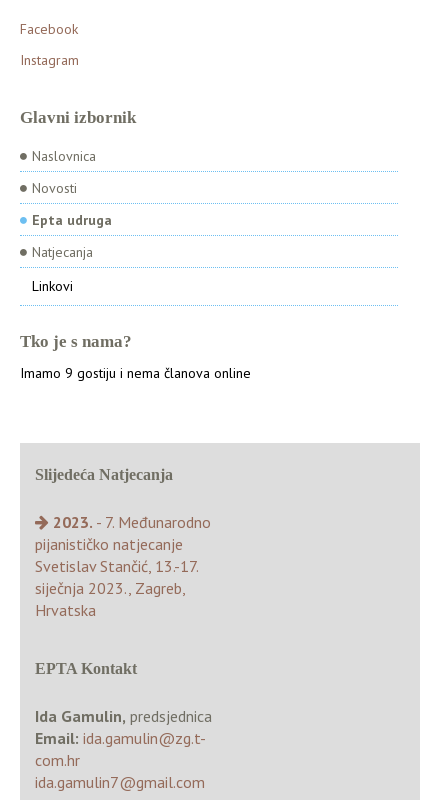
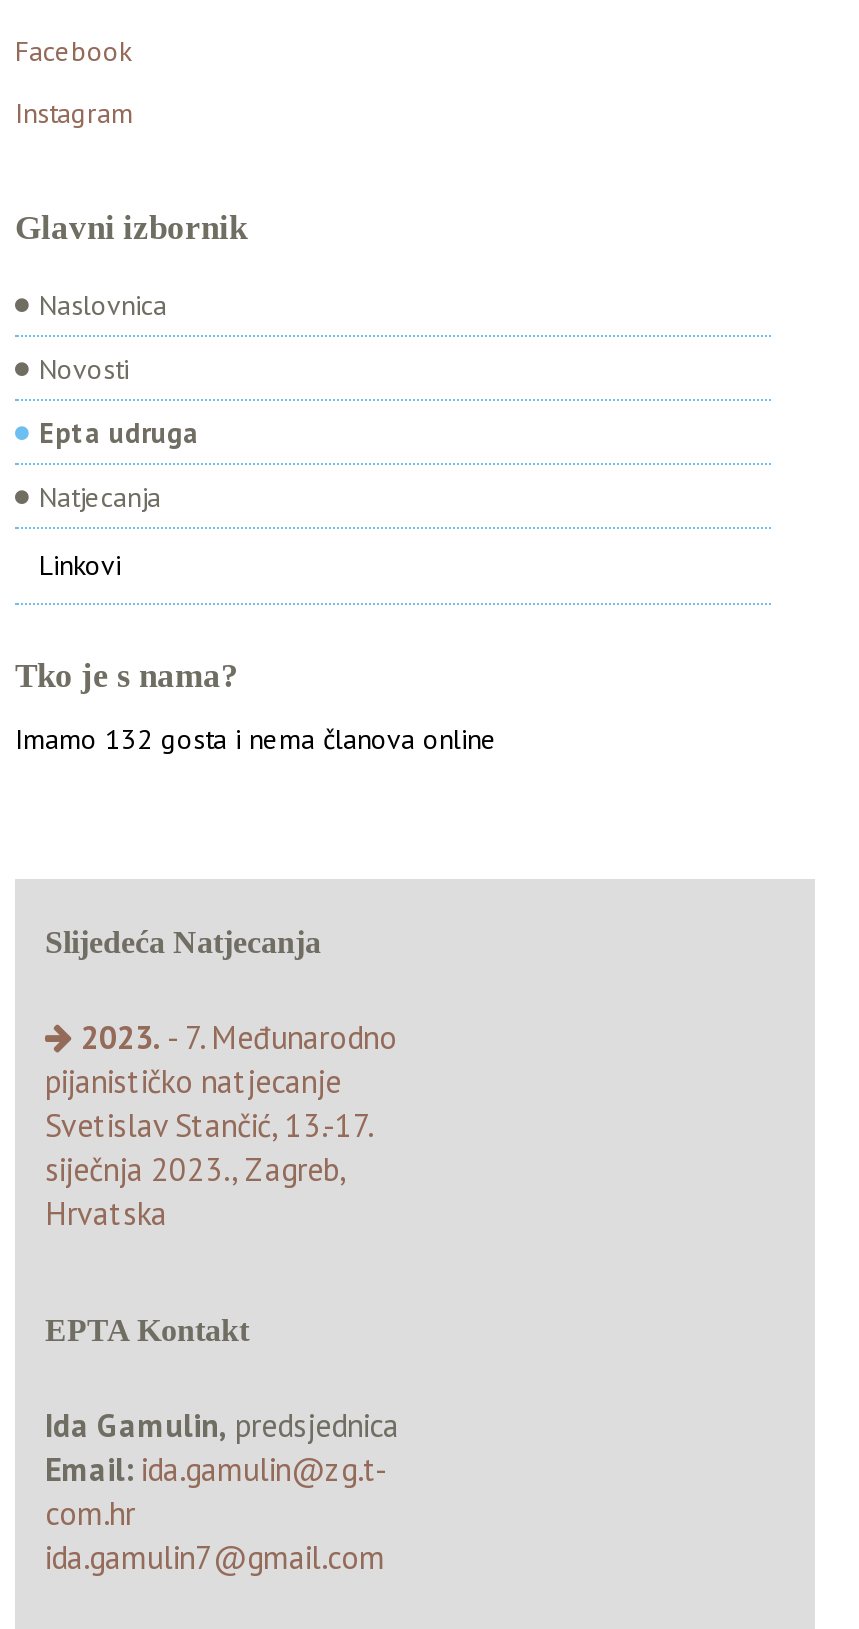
[20,364,251,382] Imamo 9 gostiju i nema članova online -> [15,721,497,757] Imamo 132 gosta i nema članova online

